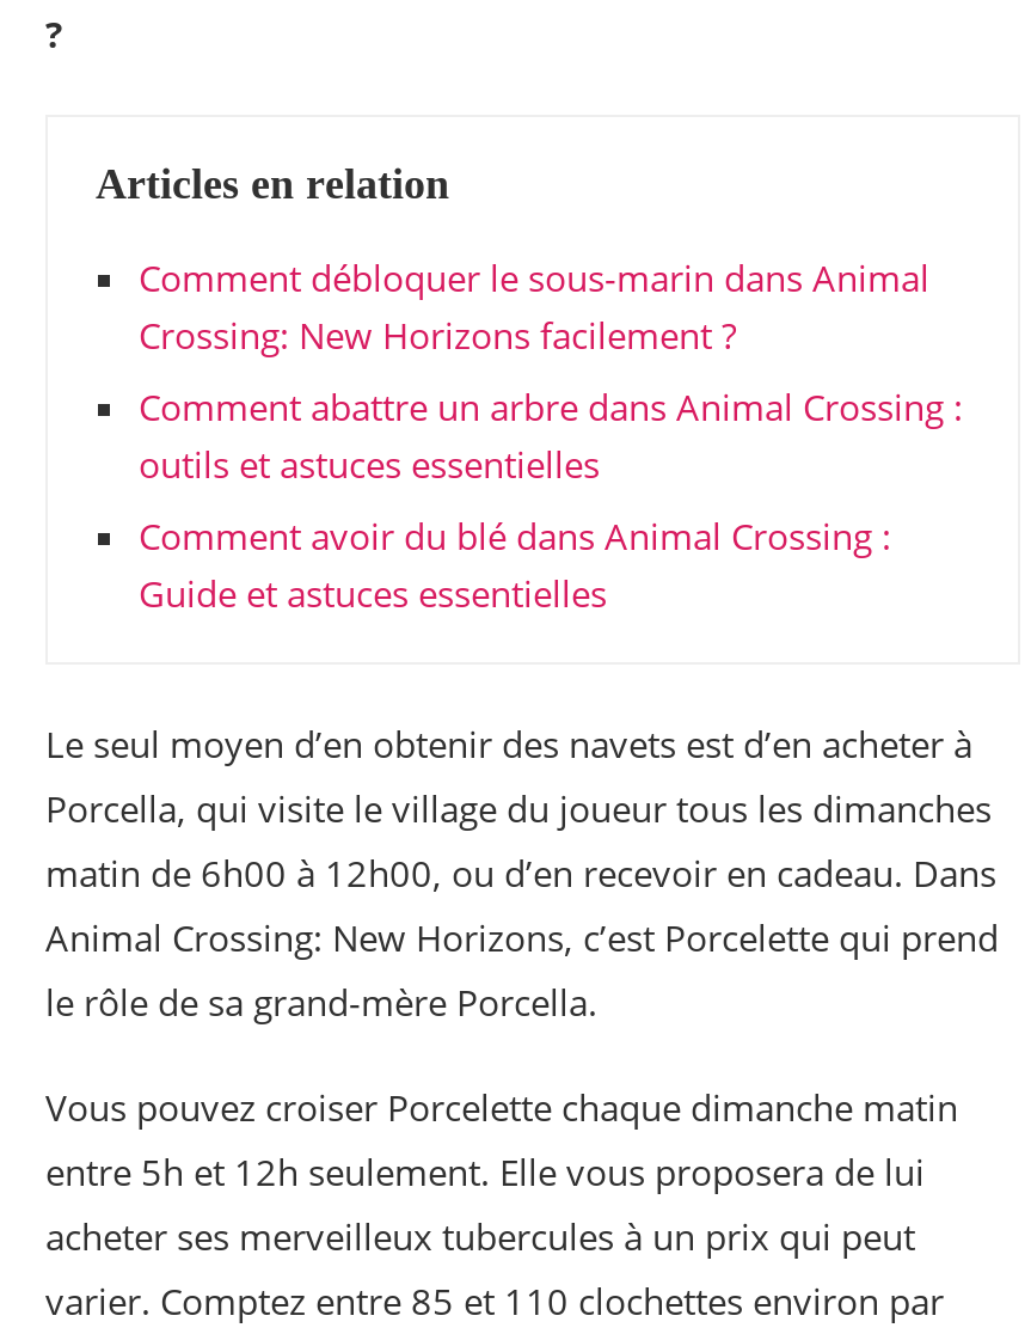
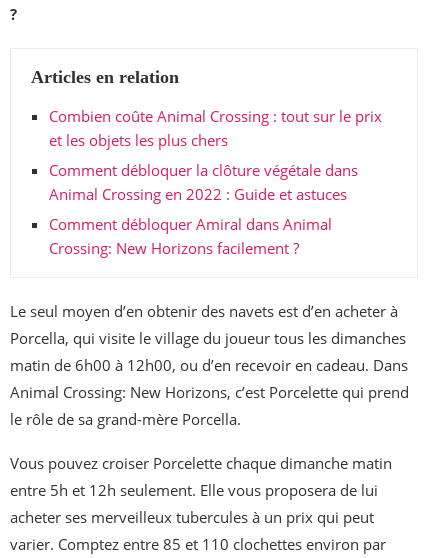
[139,255,929,302] Comment débloquer le sous-marin dans Animal -> [49,106,382,234] Combien coûte Animal Crossing : tout sur le prix | et les objets les plus chers | Comment débloquer la clôture végétale dans | Animal Crossing en 2022 : Guide et astuces | Comment débloquer Amiral dans Animal
moved [139,312,736,360] -> [49,238,299,258]: Crossing: New Horizons facilement ?
[139,384,963,618] Comment abattre un arbre dans Animal Crossing : | outils et astuces essentielles | Comment avoir du blé dans Animal Crossing : | Guide et astuces essentielles -> none

